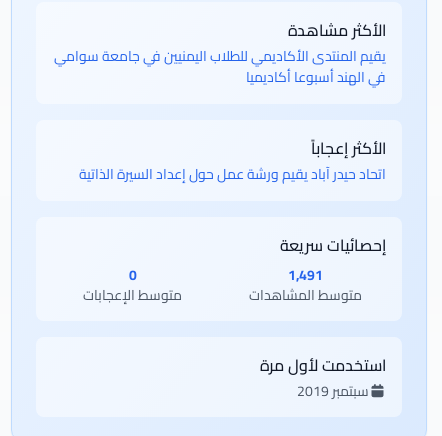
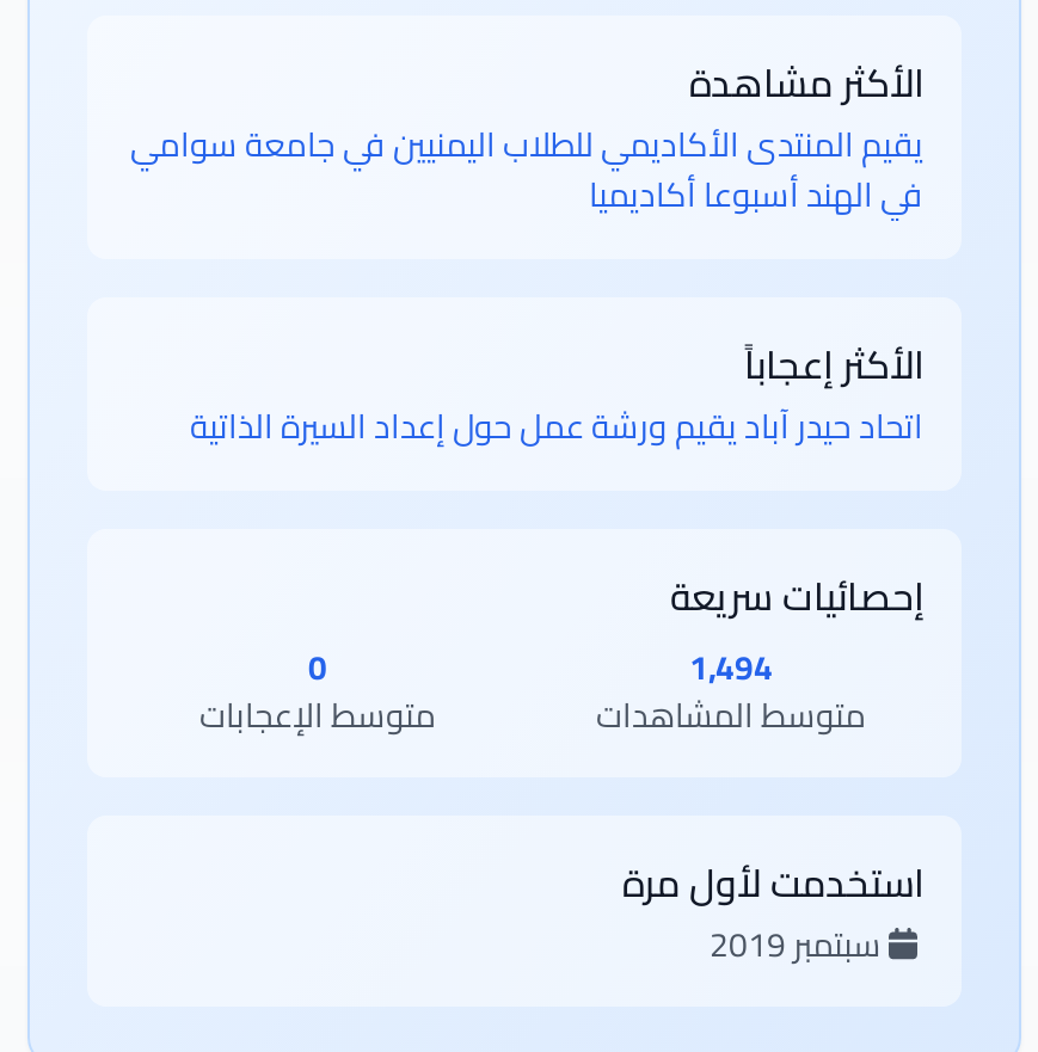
[288,262,323,288] 1,491 -> [689,636,773,699] 1,494

